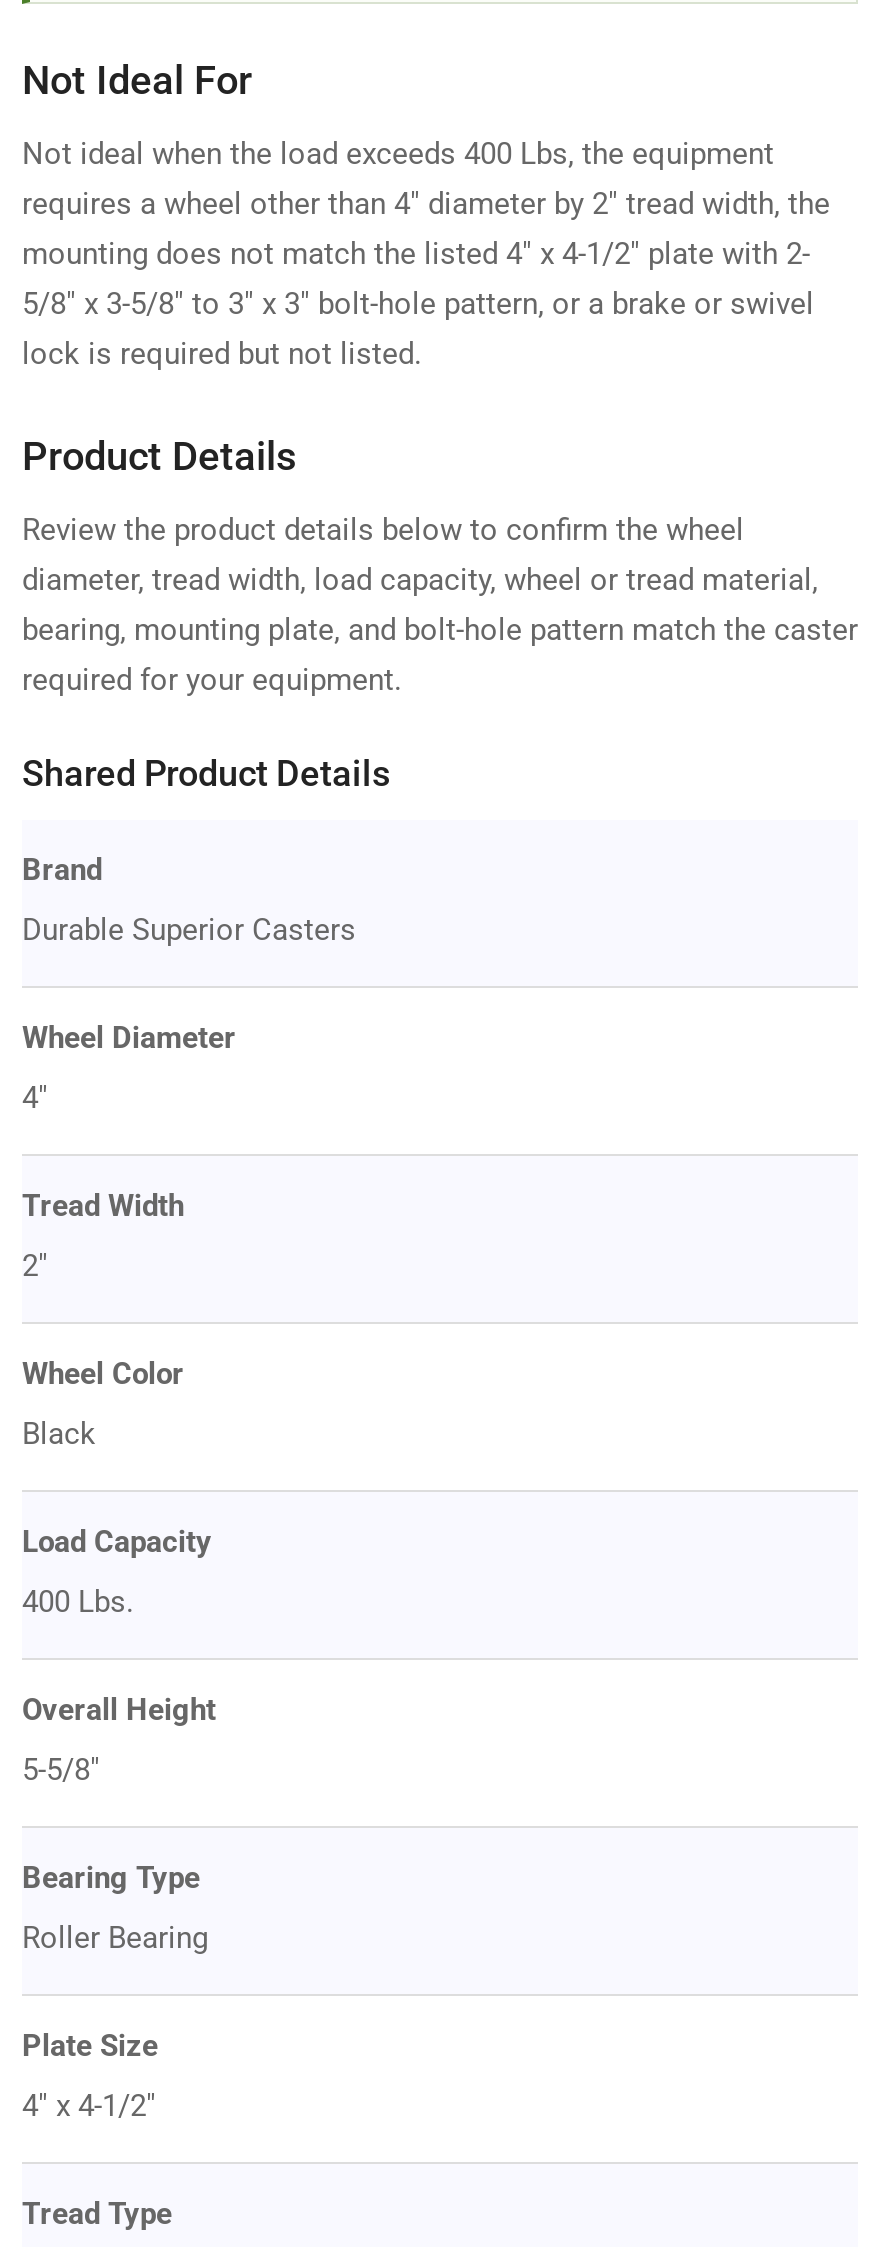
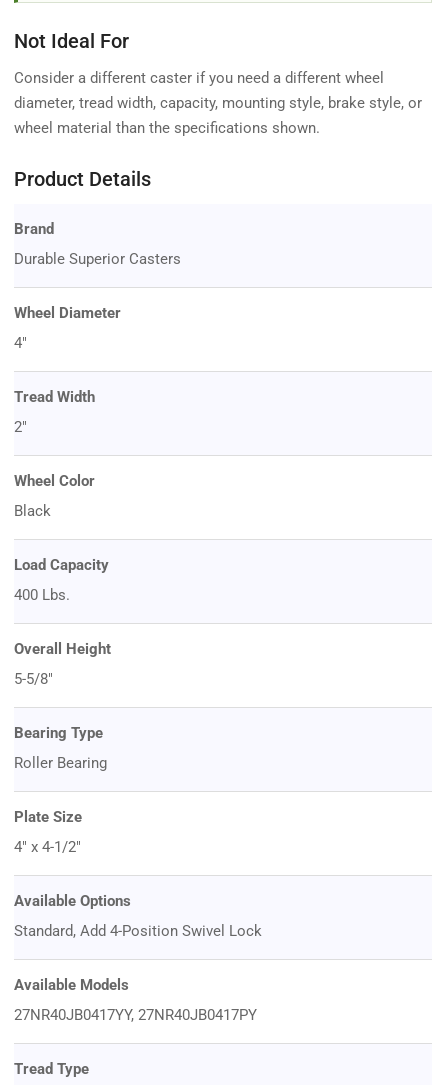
[22,137,830,373] Not ideal when the load exceeds 400 Lbs, the equipment | requires a wheel other than 4" diameter by 2" tread width, the | mounting does not match the listed 4" x 4-1/2" plate with 2- | 5/8" x 3-5/8" to 3" x 3" bolt-hole pattern, or a brake or swivel | lock is required but not listed. -> [14,69,422,137] Consider a different caster if you need a different wheel | diameter, tread width, capacity, mounting style, brake style, or | wheel material than the specifications shown.
[22,513,858,795] Review the product details below to confirm the wheel | diameter, tread width, load capacity, wheel or tread material, | bearing, mounting plate, and bolt-hole pattern match the caster | required for your equipment. | Shared Product Details -> none
moved [22,853,356,2125] -> [14,220,181,856]: Brand | Durable Superior Casters | Wheel Diameter | ... | Plate Size | 4" x 4-1/2"
none -> [14,892,262,1024] Available Options | Standard, Add 4-Position Swivel Lock | Available Models | 27NR40JB0417YY, 27NR40JB0417PY

